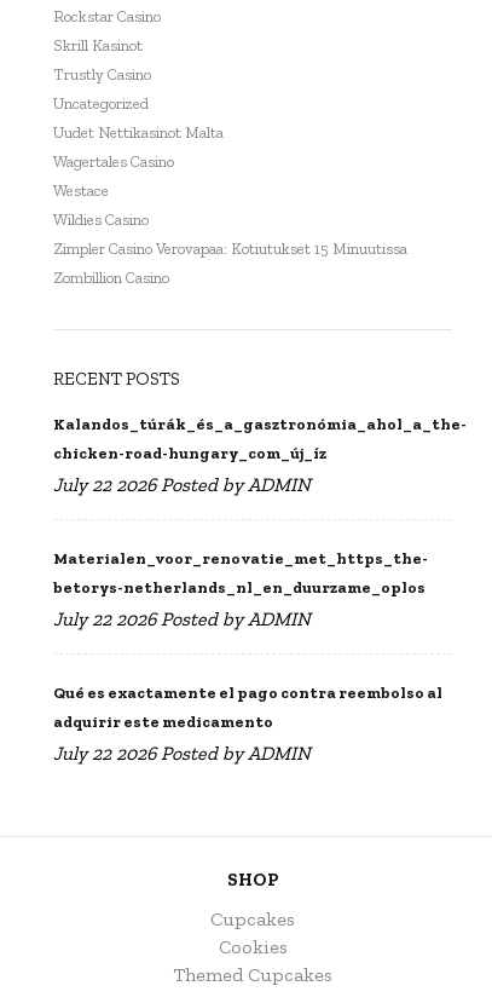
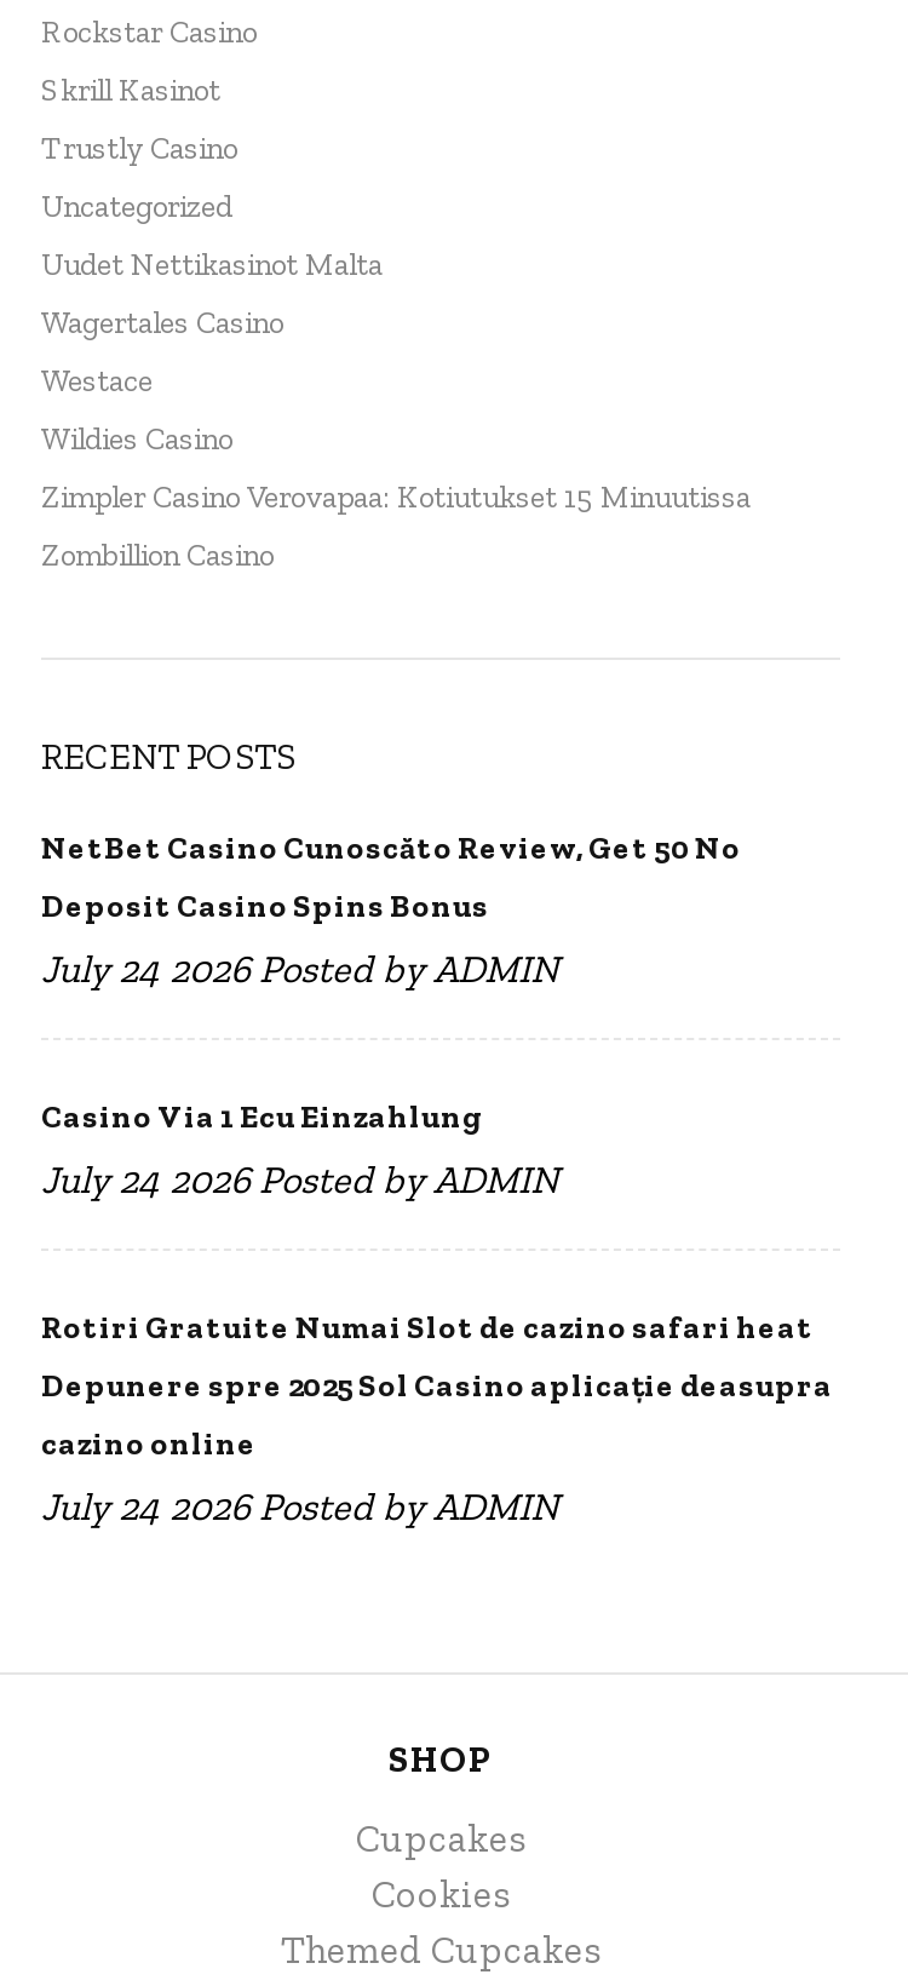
[53,415,467,434] Kalandos_túrák_és_a_gasztronómia_ahol_a_the- -> [41,829,741,866] NetBet Casino Cunoscăto Review, Get 50 No
[53,445,326,463] chicken-road-hungary_com_új_íz -> [41,887,489,924] Deposit Casino Spins Bonus
[53,474,311,497] July 22 2026 Posted byADMIN -> [41,946,559,992] July 24 2026 Posted byADMIN
[53,550,428,568] Materialen_voor_renovatie_met_https_the- -> [41,1098,484,1134] Casino Via 1 Ecu Einzahlung
[53,579,426,597] betorys-netherlands_nl_en_duurzame_oplos -> [41,1156,559,1202] July 24 2026 Posted byADMIN
[53,608,311,631] July 22 2026 Posted byADMIN -> [41,1309,814,1345] Rotiri Gratuite Numai Slot de cazino safari heat
[53,684,442,702] Qué es exactamente el pago contra reembolso al -> [41,1367,833,1403] Depunere spre 2025 Sol Casino aplicație deasupra
[53,713,273,731] adquirir este medicamento -> [41,1425,257,1461] cazino online
[53,742,311,765] July 22 2026 Posted byADMIN -> [41,1483,559,1529] July 24 2026 Posted byADMIN

